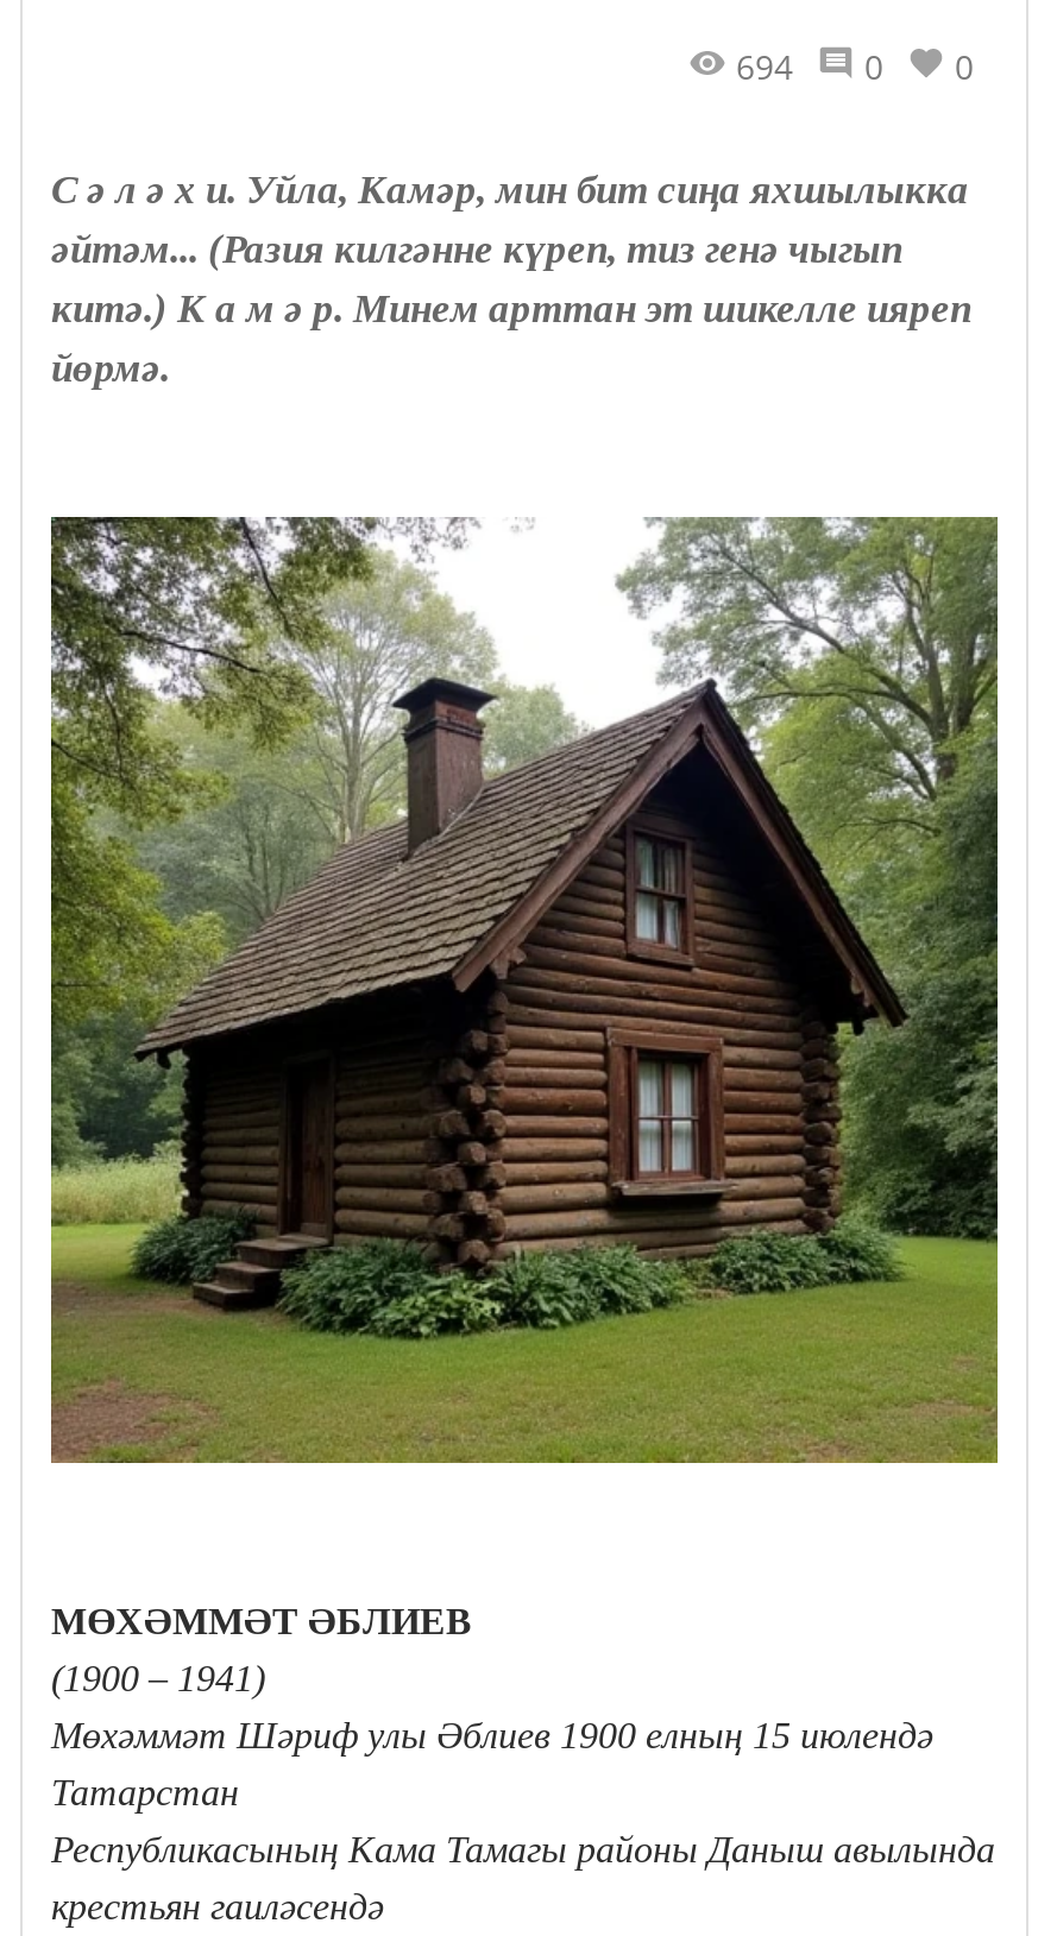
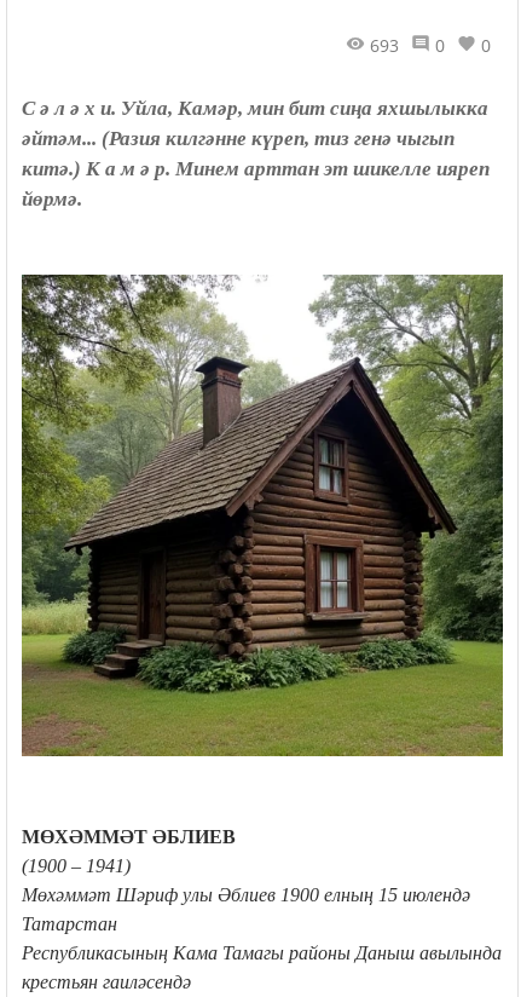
[736,45,974,90] 694 0 0 -> [370,34,491,57] 693 0 0

